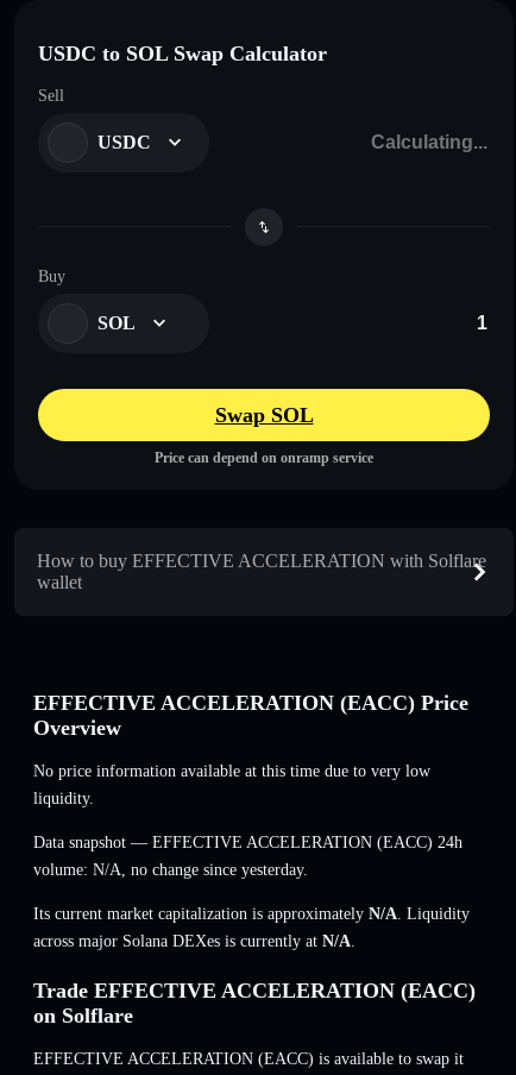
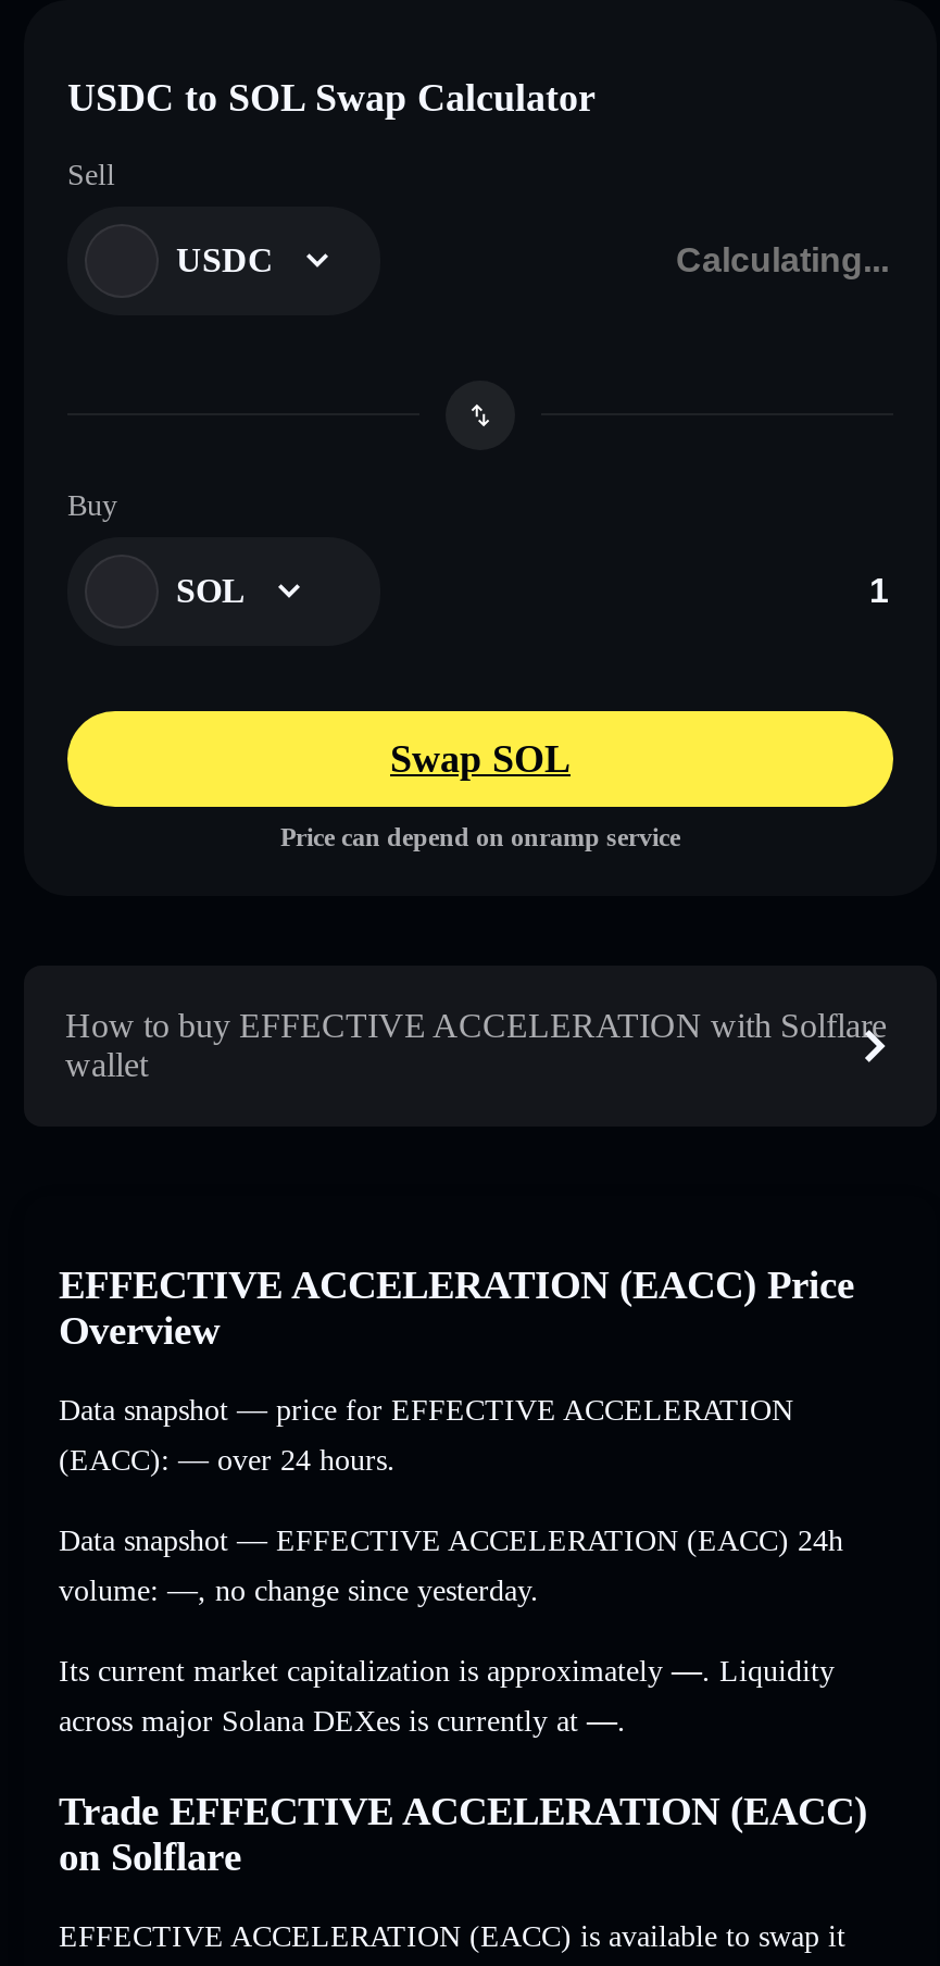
[33,762,430,780] No price information available at this time due to very low -> [59,1394,793,1427] Data snapshot — price for EFFECTIVE ACCELERATION
[33,790,94,808] liquidity. -> [59,1444,396,1477] (EACC): — over 24 hours.
[33,861,308,879] volume: N/A, no change since yesterday. -> [59,1575,539,1608] volume: —, no change since yesterday.
[33,905,470,923] Its current market capitalization is approximately N/A. Liquidity -> [59,1655,835,1688] Its current market capitalization is approximately —. Liquidity
[33,933,355,950] across major Solana DEXes is currently at N/A. -> [59,1705,626,1738] across major Solana DEXes is currently at —.

